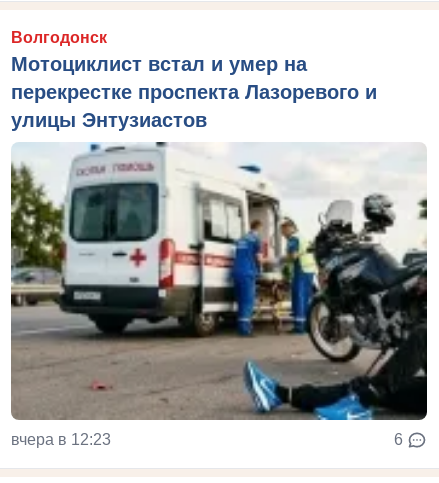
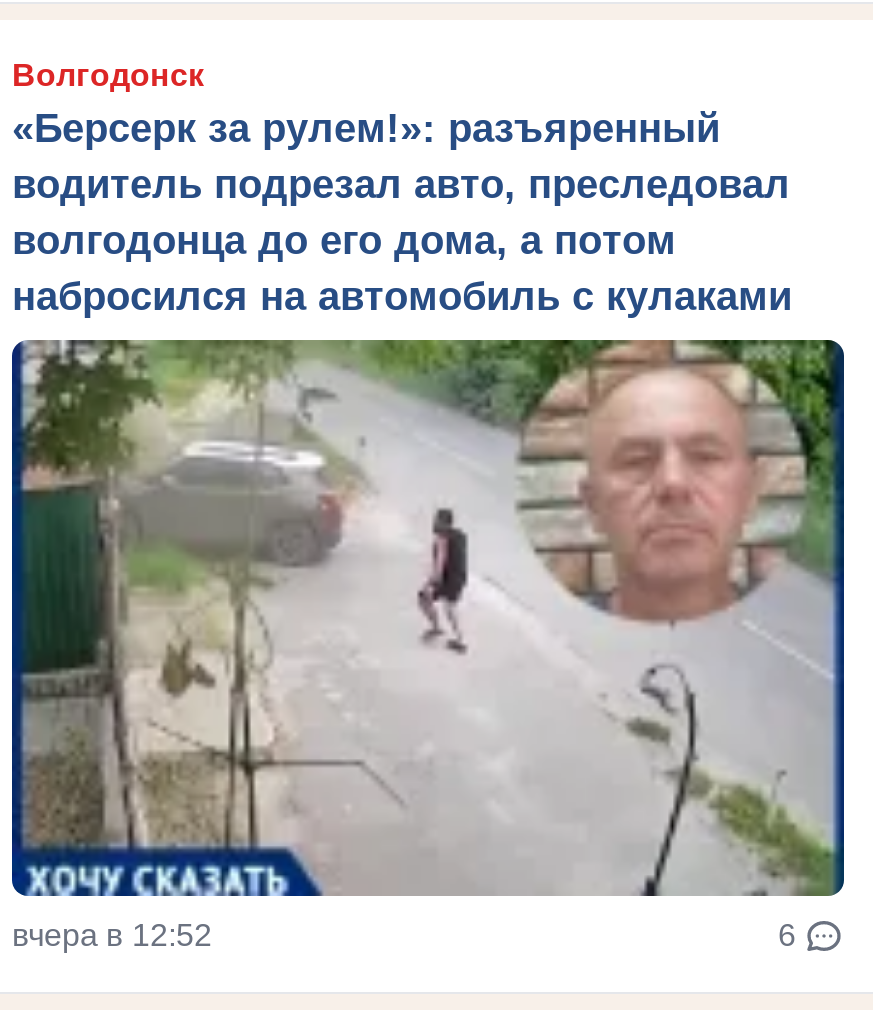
[11,53,377,131] Мотоциклист встал и умер на | перекрестке проспекта Лазоревого и | улицы Энтузиастов -> [12,106,792,318] «Берсерк за рулем!»: разъяренный | водитель подрезал авто, преследовал | волгодонца до его дома, а потом | набросился на автомобиль с кулаками
[10,147,428,448] [image] | вчера в 12:23 -> [10,338,846,953] [image] | вчера в 12:52

